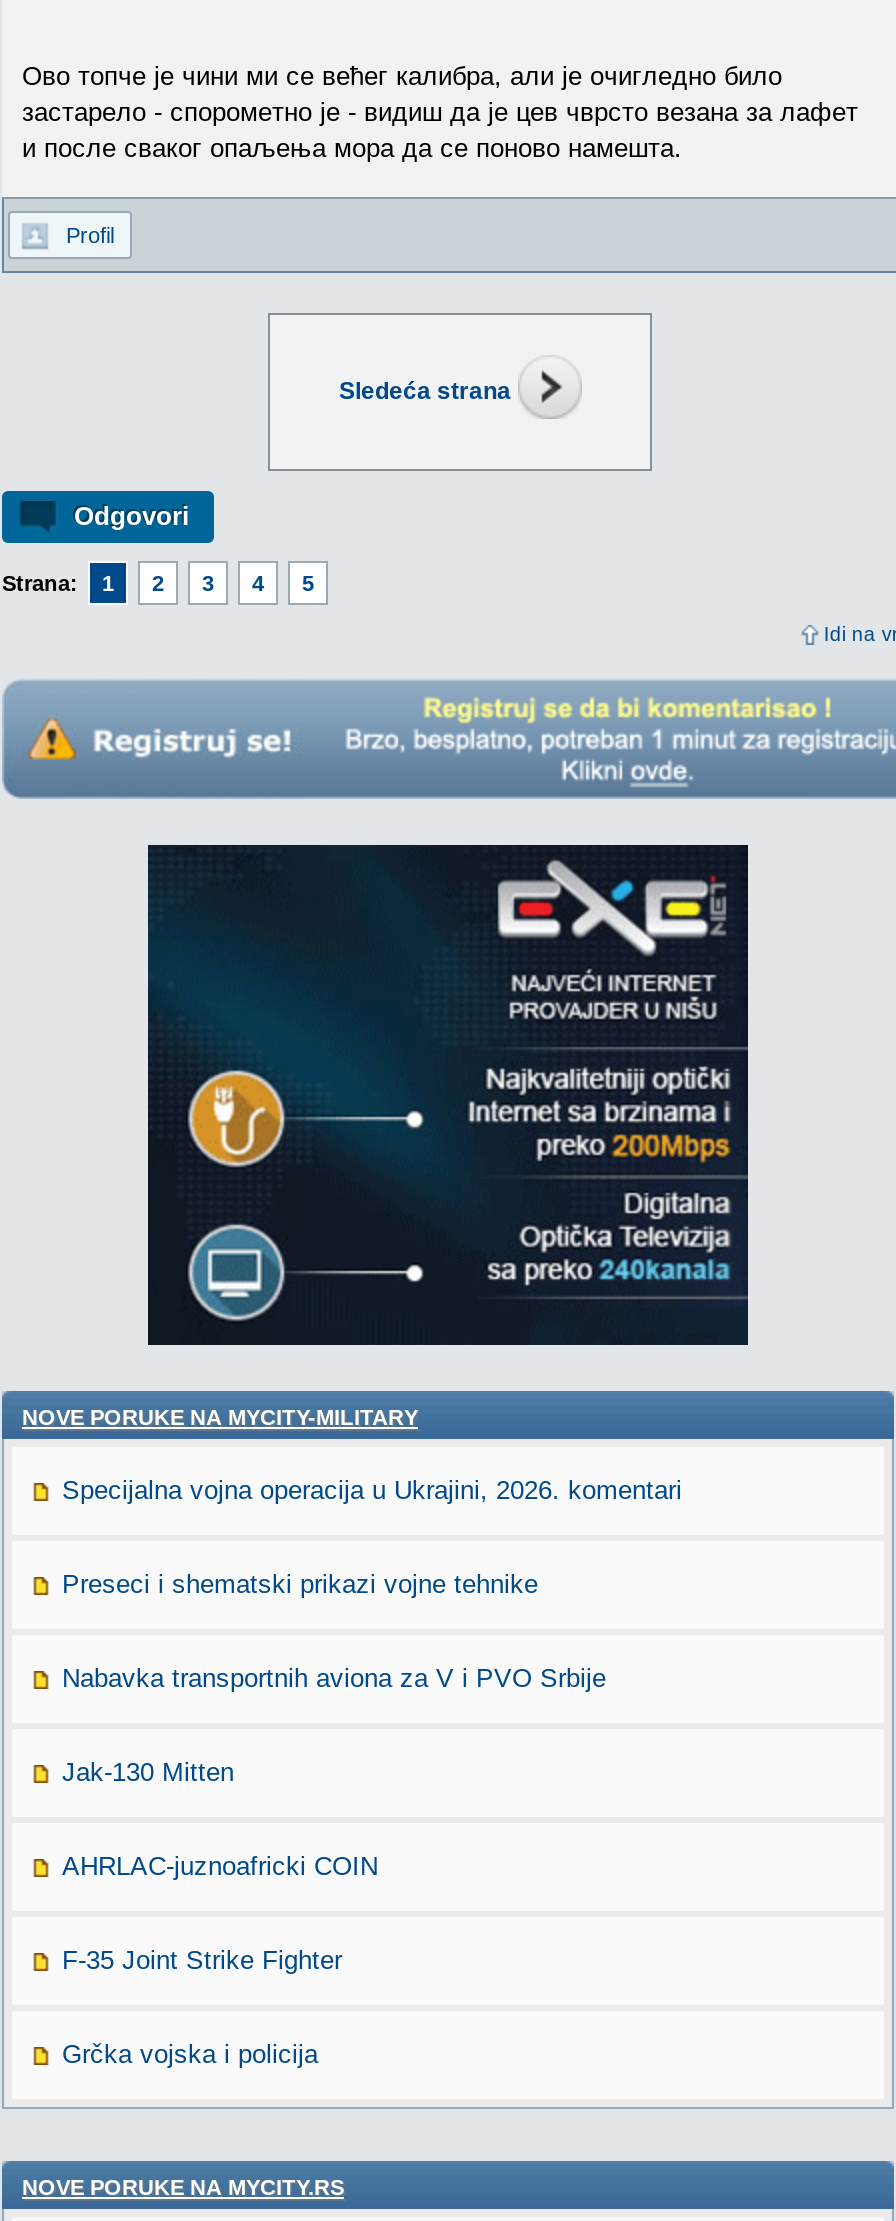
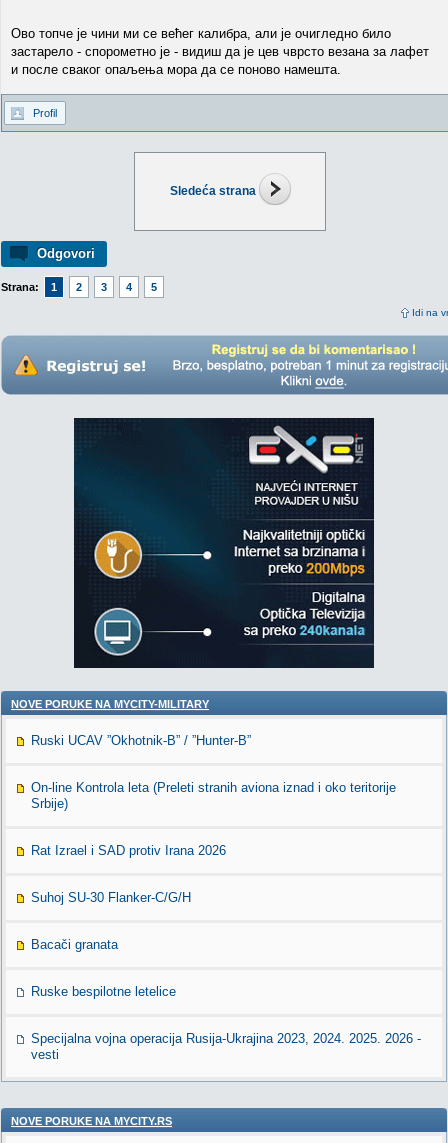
[62,1475,682,1505] Specijalna vojna operacija u Ukrajini, 2026. komentari -> [31,733,251,748] Ruski UCAV ”Okhotnik-B” / ”Hunter-B”
[62,1569,538,1599] Preseci i shematski prikazi vojne tehnike -> [31,780,396,811] On-line Kontrola leta (Preleti stranih aviona iznad i oko teritorije | Srbije)
[62,1663,606,1693] Nabavka transportnih aviona za V i PVO Srbije -> [31,843,226,858] Rat Izrael i SAD protiv Irana 2026
[62,1757,234,1787] Jak-130 Mitten -> [31,890,191,905] Suhoj SU-30 Flanker-C/G/H
[62,1851,378,1881] AHRLAC-juznoafricki COIN -> [31,937,118,952] Bacači granata
[62,1945,342,1975] F-35 Joint Strike Fighter -> [31,984,176,999] Ruske bespilotne letelice
[62,2039,318,2069] Grčka vojska i policija -> [31,1031,421,1062] Specijalna vojna operacija Rusija-Ukrajina 2023, 2024. 2025. 2026 - | vesti

